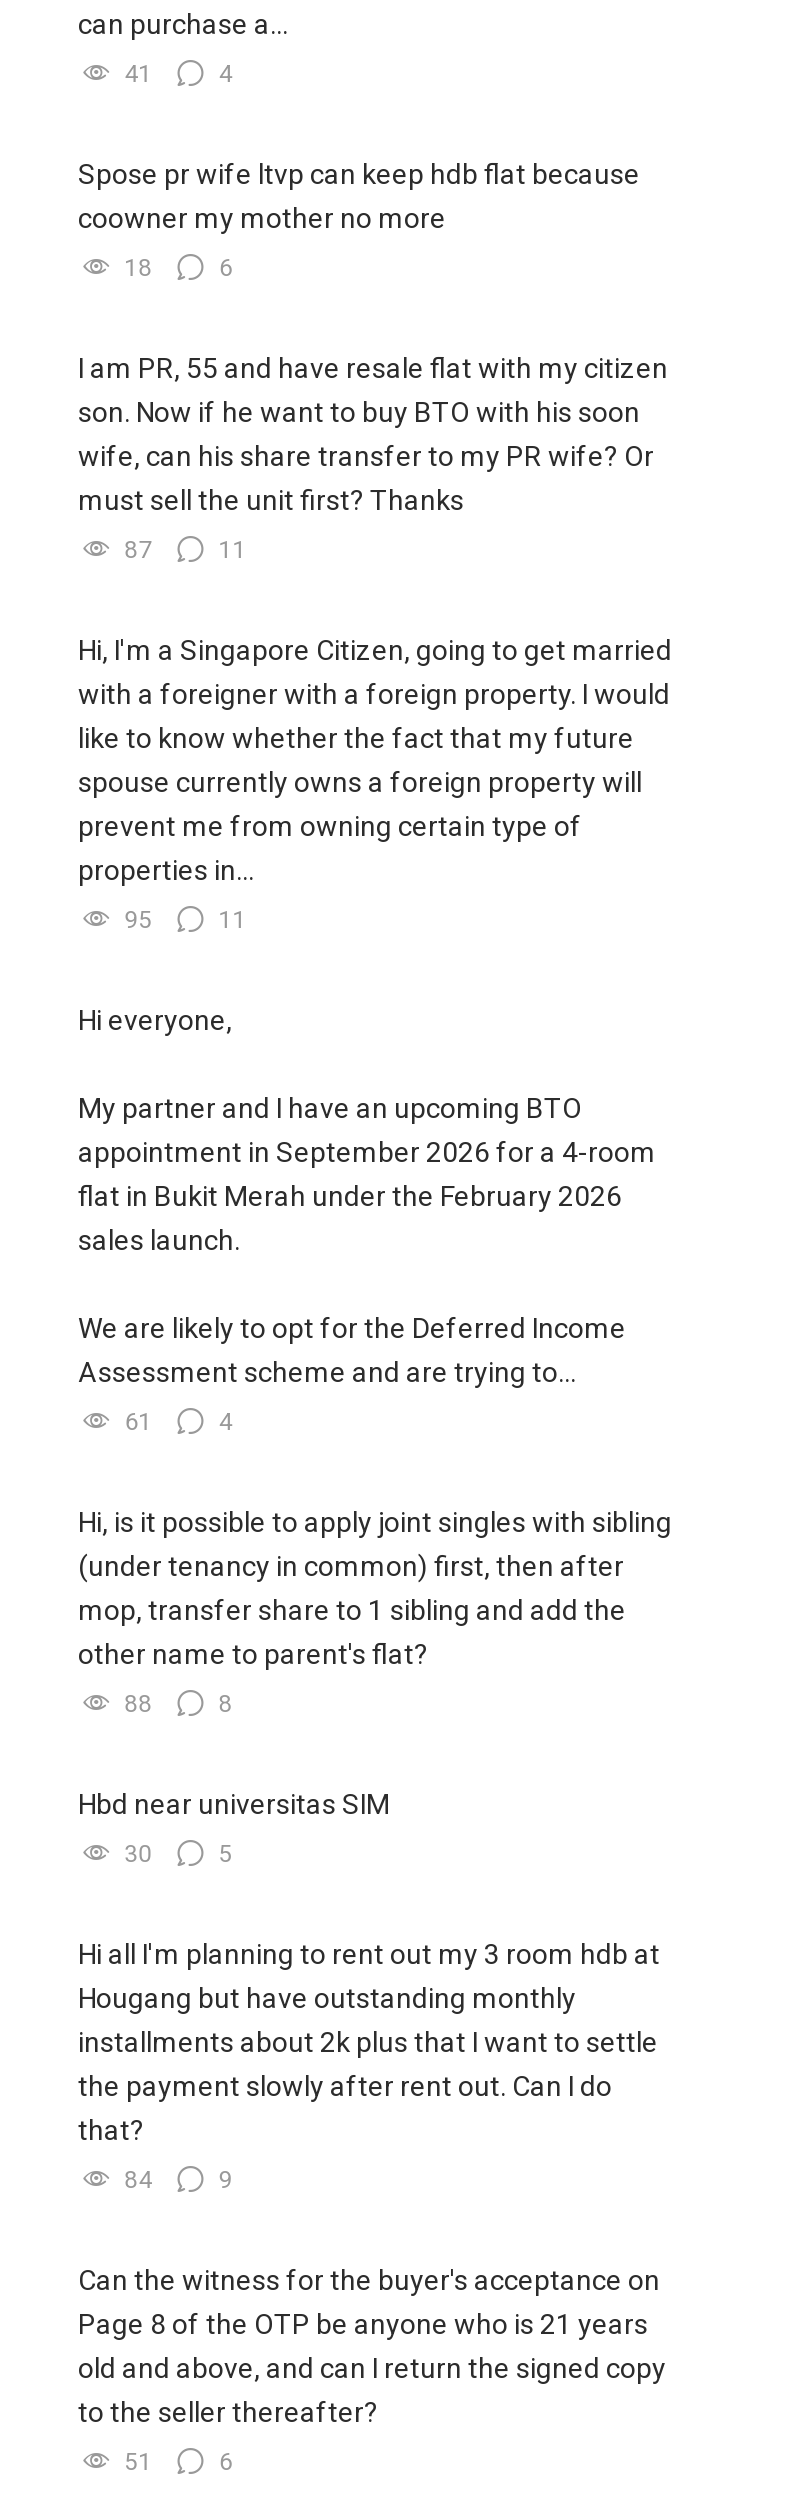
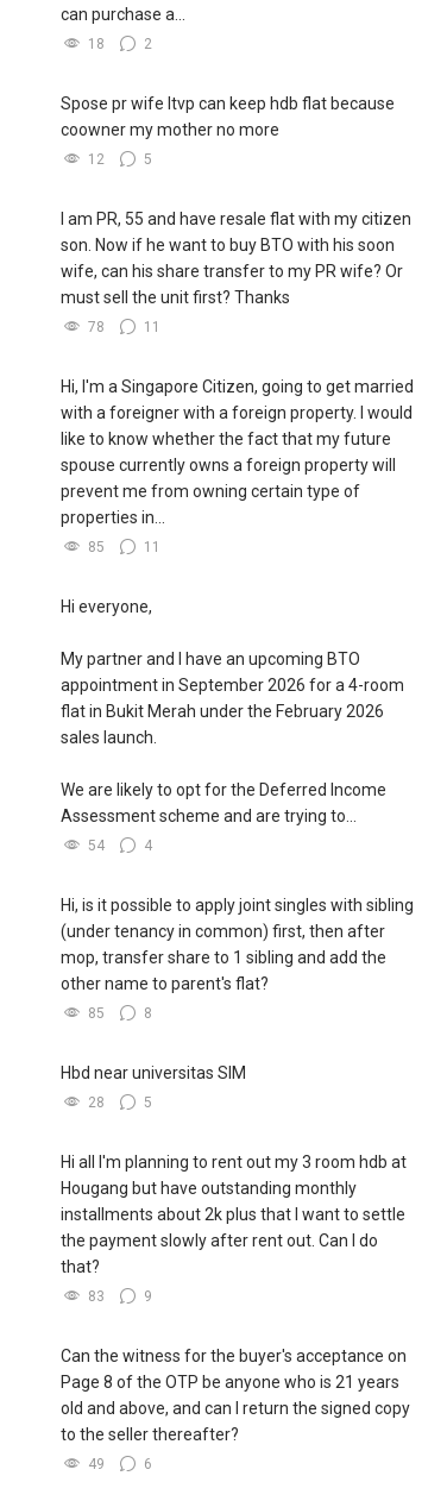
[124,61,152,89] 41 -> [88,36,105,53] 18
[219,61,233,89] 4 -> [144,36,153,53] 2
[124,255,152,283] 18 -> [88,152,105,168] 12
[219,255,233,283] 6 -> [144,152,153,168] 5
[124,537,152,565] 87 -> [88,319,105,336] 78
[124,907,152,935] 95 -> [88,539,105,556] 85
[124,1409,152,1437] 61 -> [88,838,105,855] 54
[124,1691,152,1719] 88 -> [88,1006,105,1022] 85
[124,1841,152,1869] 30 -> [88,1095,105,1111] 28
[124,2167,152,2195] 84 -> [88,1289,105,1305] 83
[124,2449,152,2477] 51 -> [88,1456,105,1473] 49

